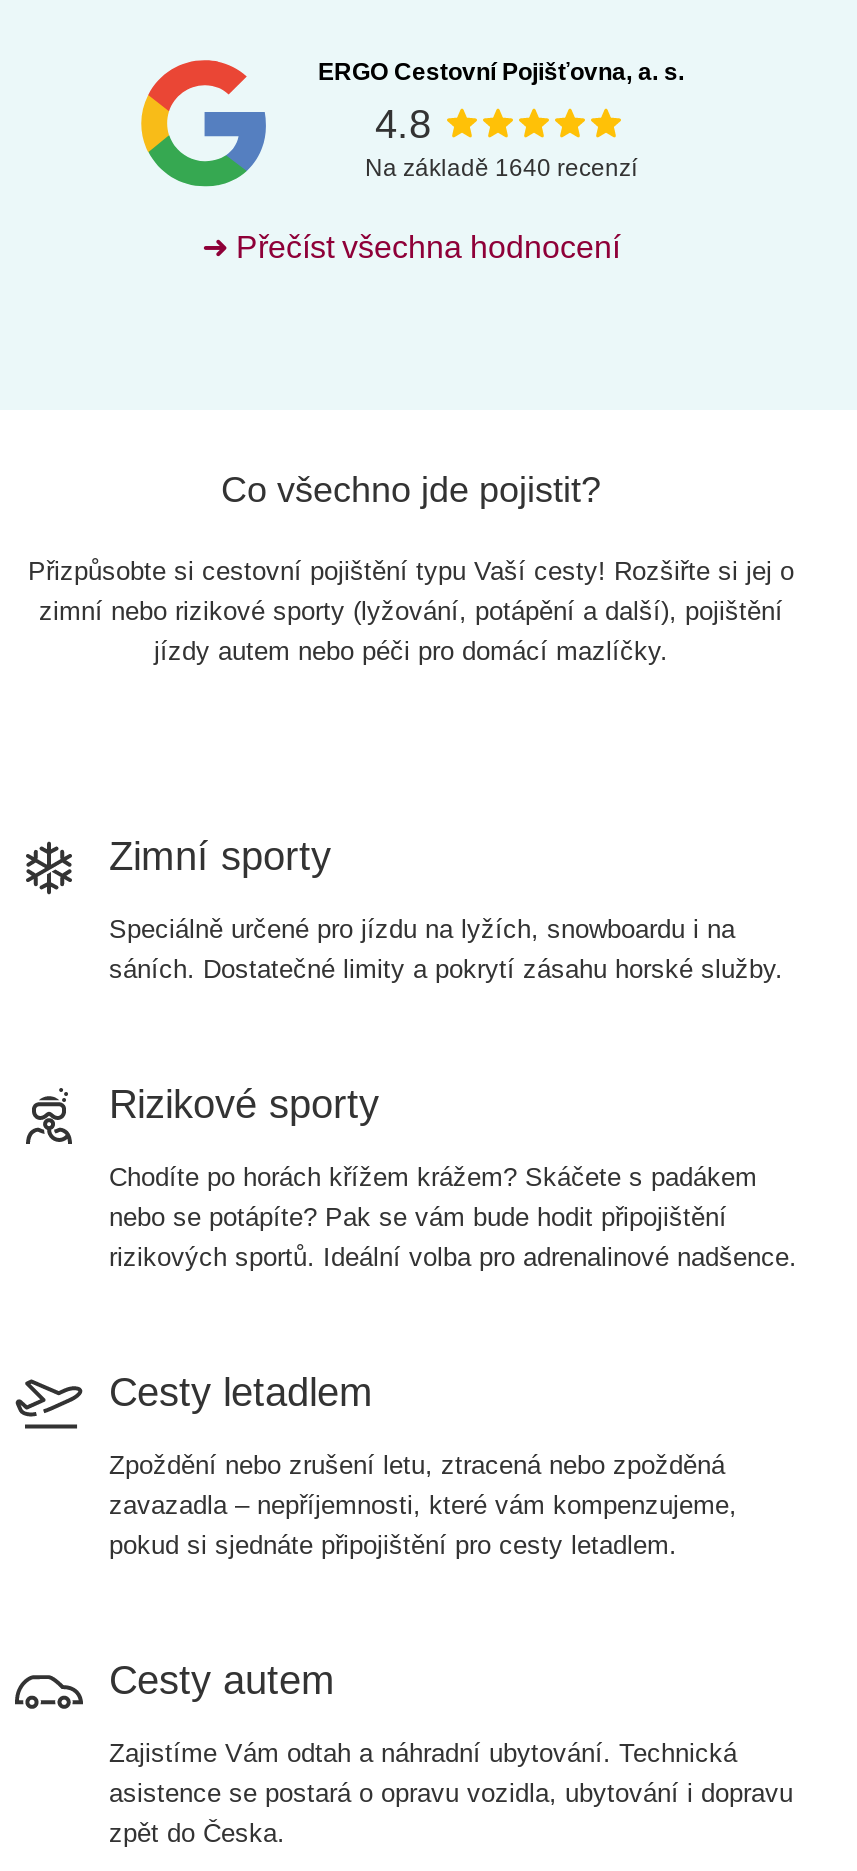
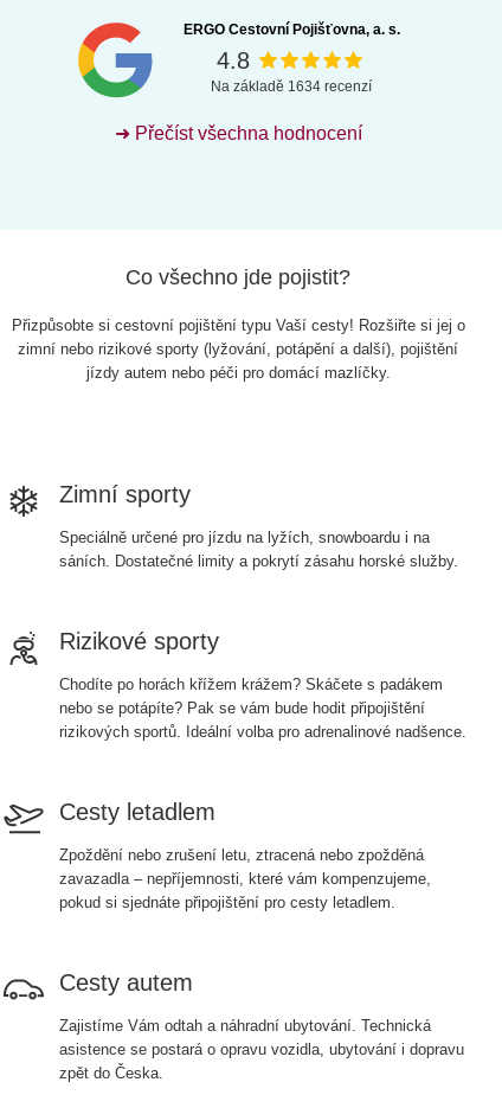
[365,154,637,182] Na základě 1640 recenzí -> [211,78,372,95] Na základě 1634 recenzí

